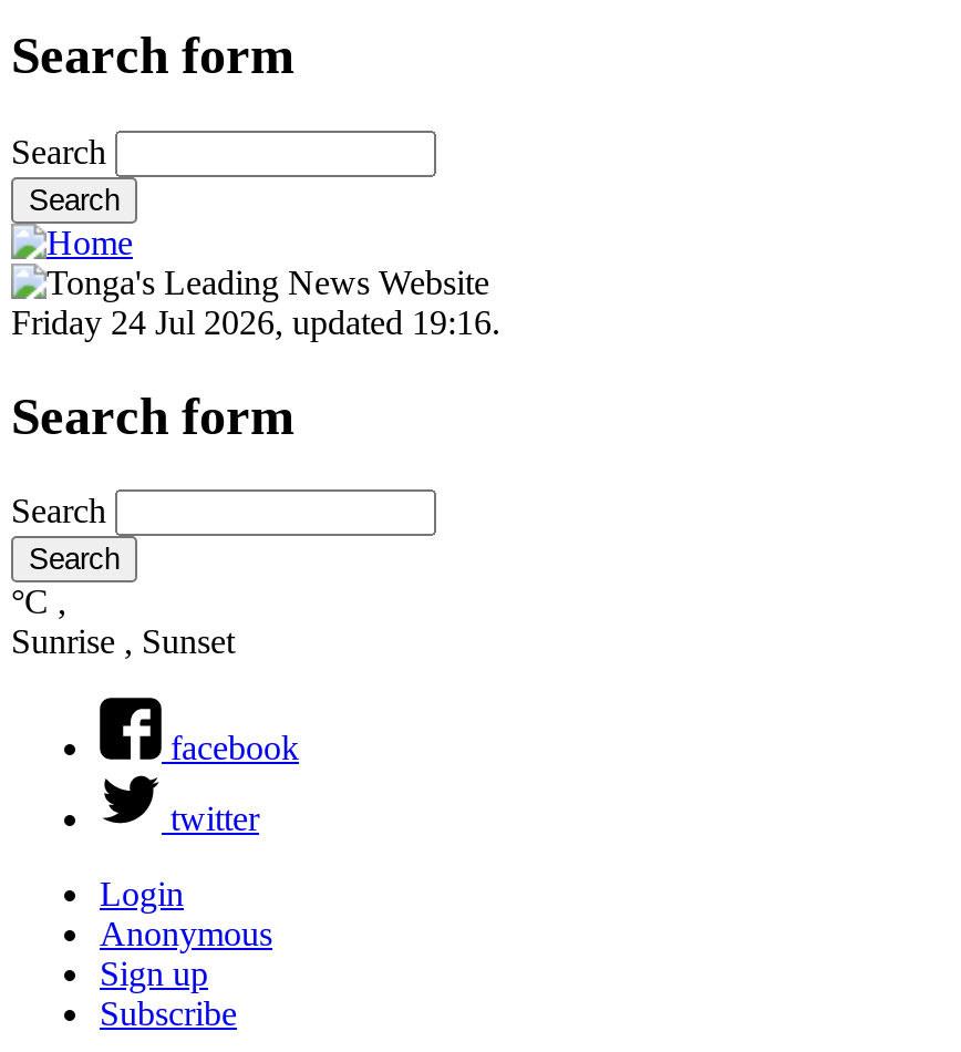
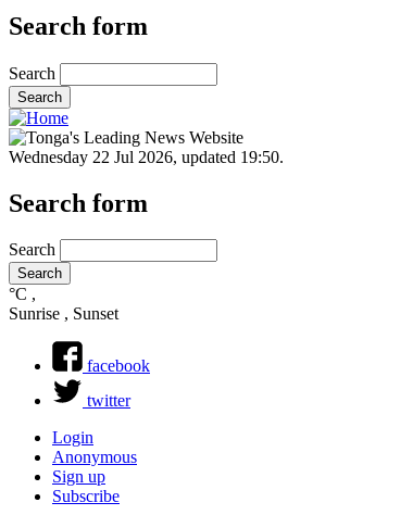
[11,303,500,340] Friday 24 Jul 2026, updated 19:16. -> [9,147,284,166] Wednesday 22 Jul 2026, updated 19:50.

